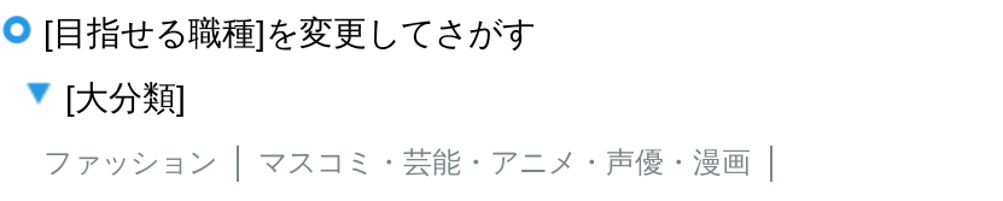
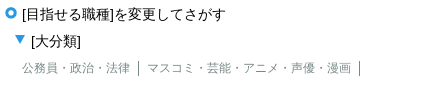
[43,146,217,179] ファッション -> [22,61,130,75] 公務員・政治・法律

